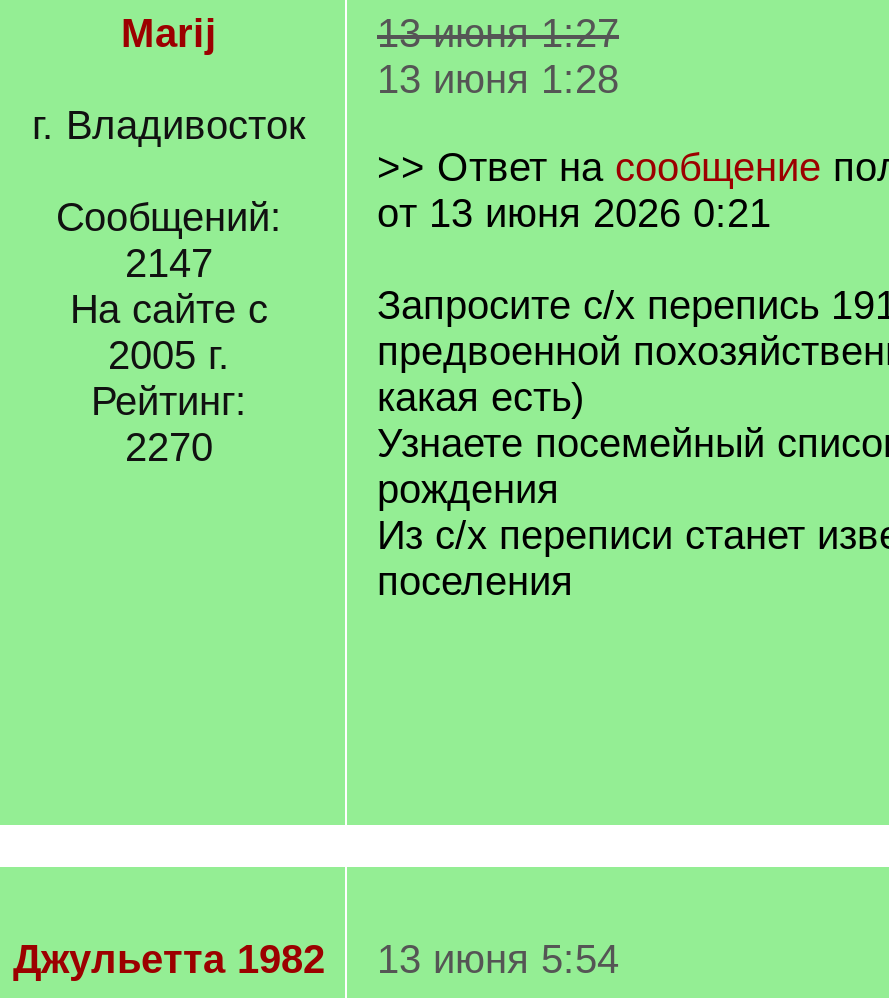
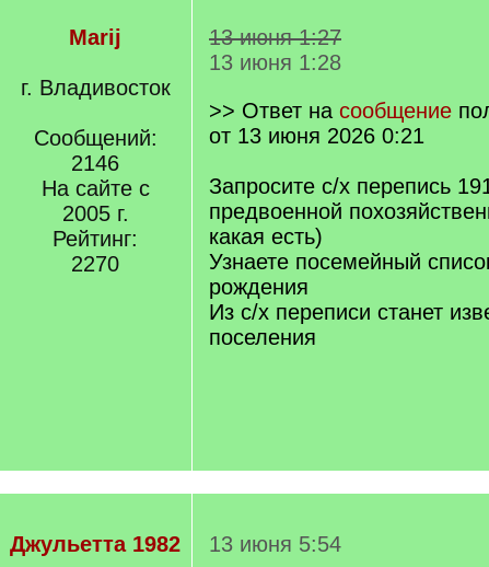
[125,241,213,285] 2147 -> [71,151,119,175] 2146

